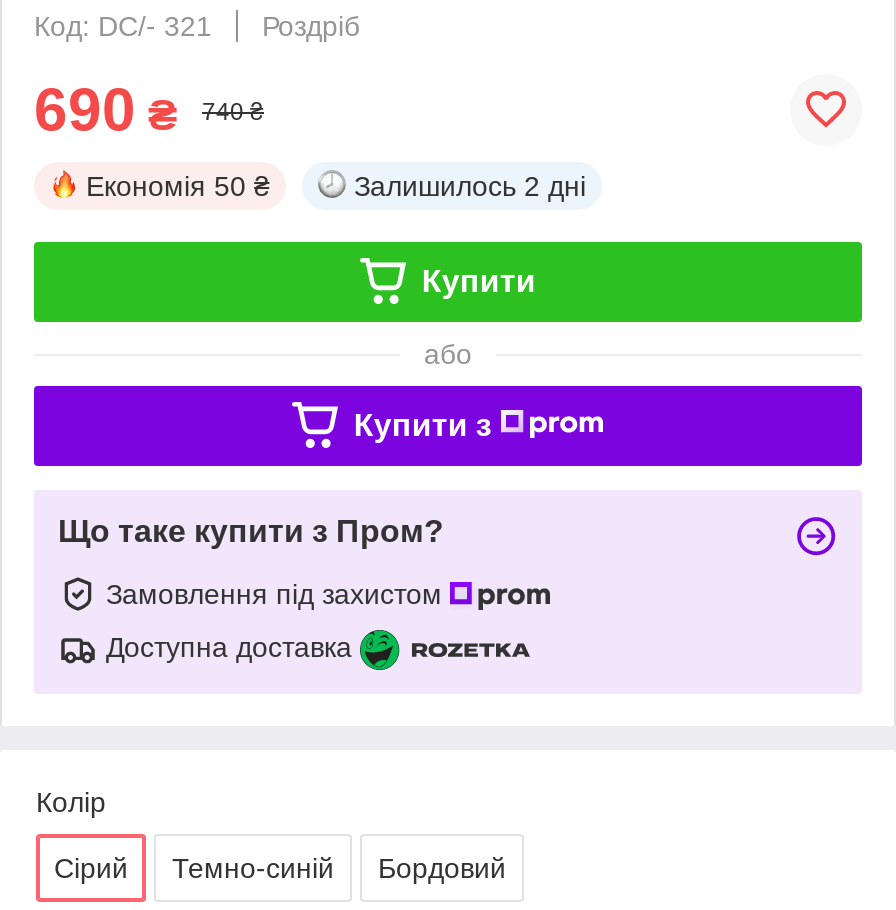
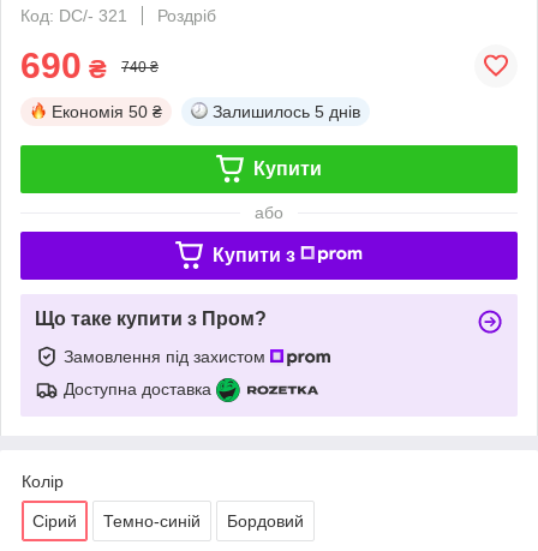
[354,170,586,202] Залишилось 2 дні -> [213,102,360,121] Залишилось 5 днів

